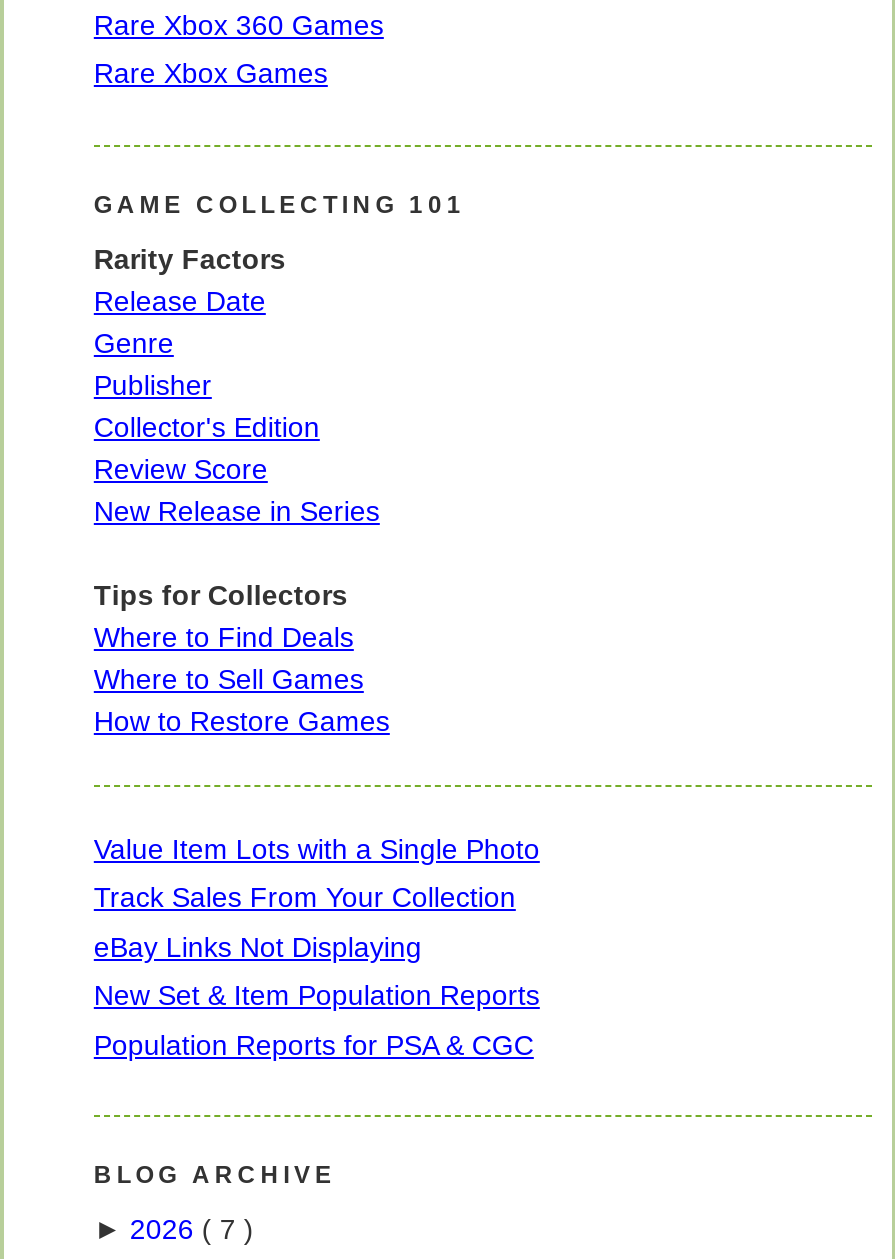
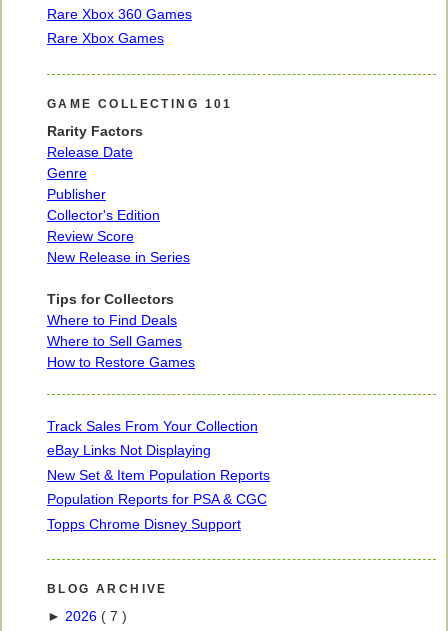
[94,833,540,865] Value Item Lots with a Single Photo -> none
moved [94,882,540,1061] -> [47,418,270,507]: Track Sales From Your Collection | eBay Links Not Displaying | New Set & Item Population Reports | Population Reports for PSA & CGC
none -> [47,516,241,532] Topps Chrome Disney Support

